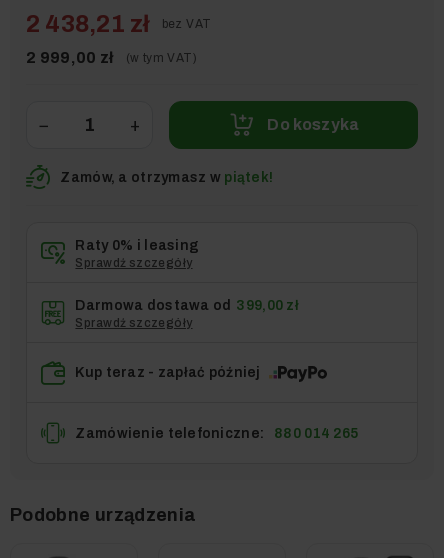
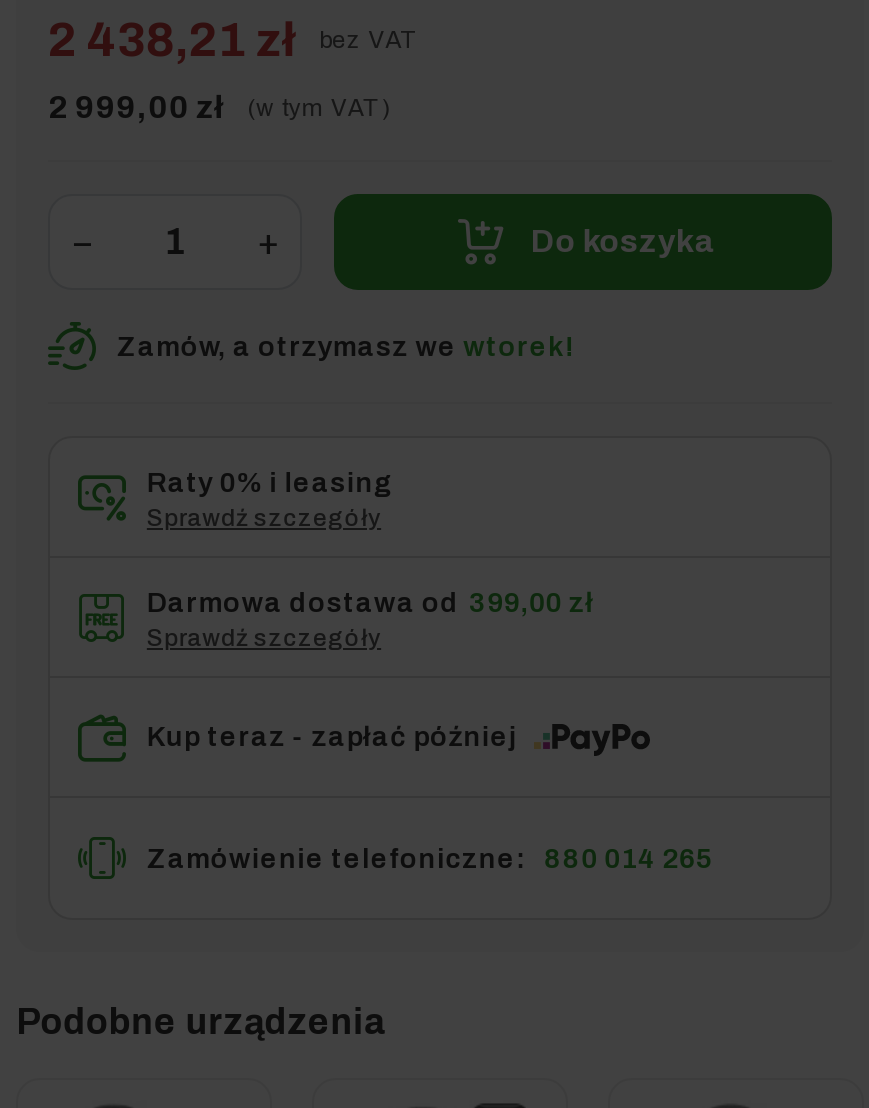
[60,169,273,184] Zamów, a otrzymasz w piątek! -> [117,331,573,361] Zamów, a otrzymasz we wtorek!

